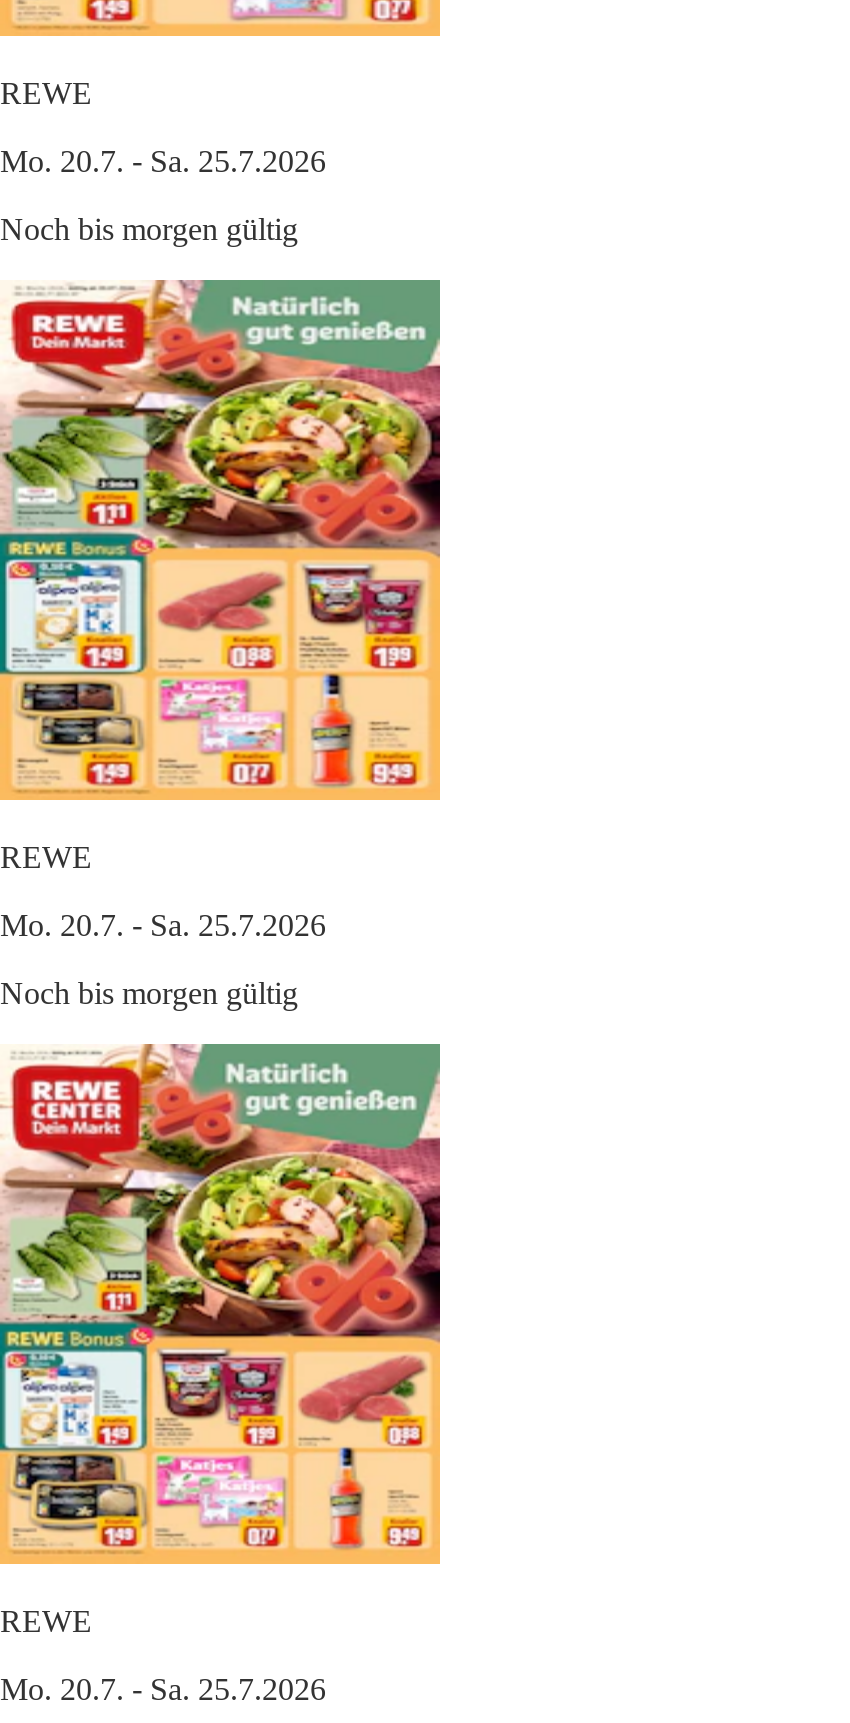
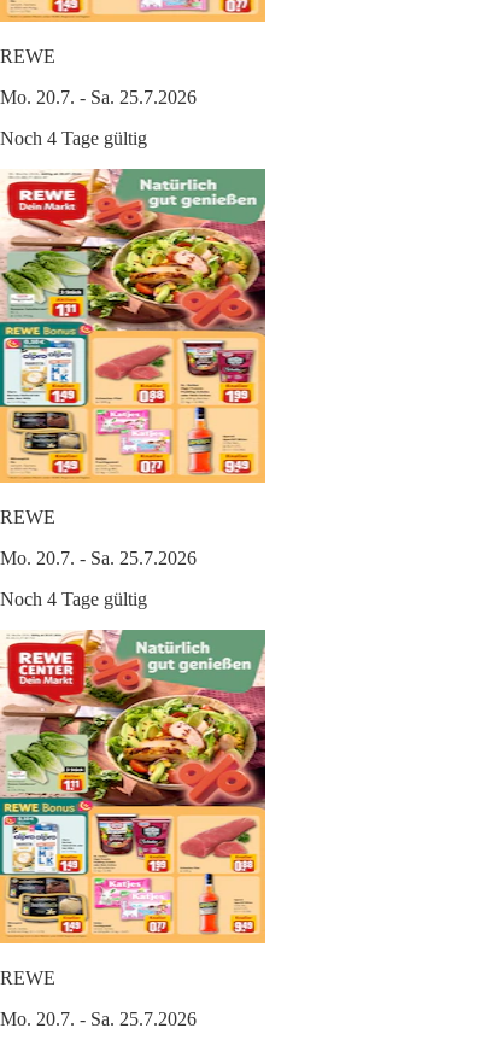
[0,211,298,245] Noch bis morgen gültig -> [0,128,147,148] Noch 4 Tage gültig
[0,975,298,1009] Noch bis morgen gültig -> [0,588,147,609] Noch 4 Tage gültig

